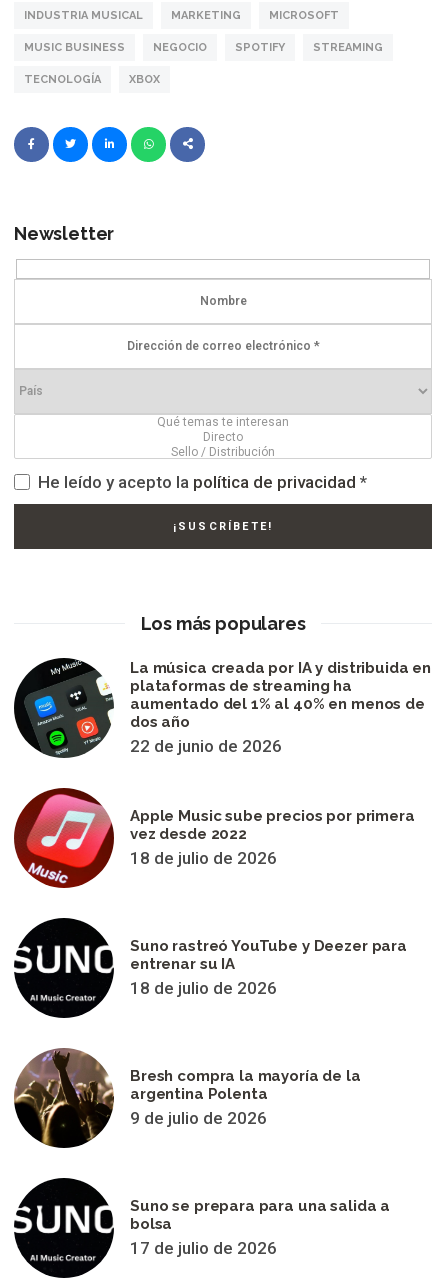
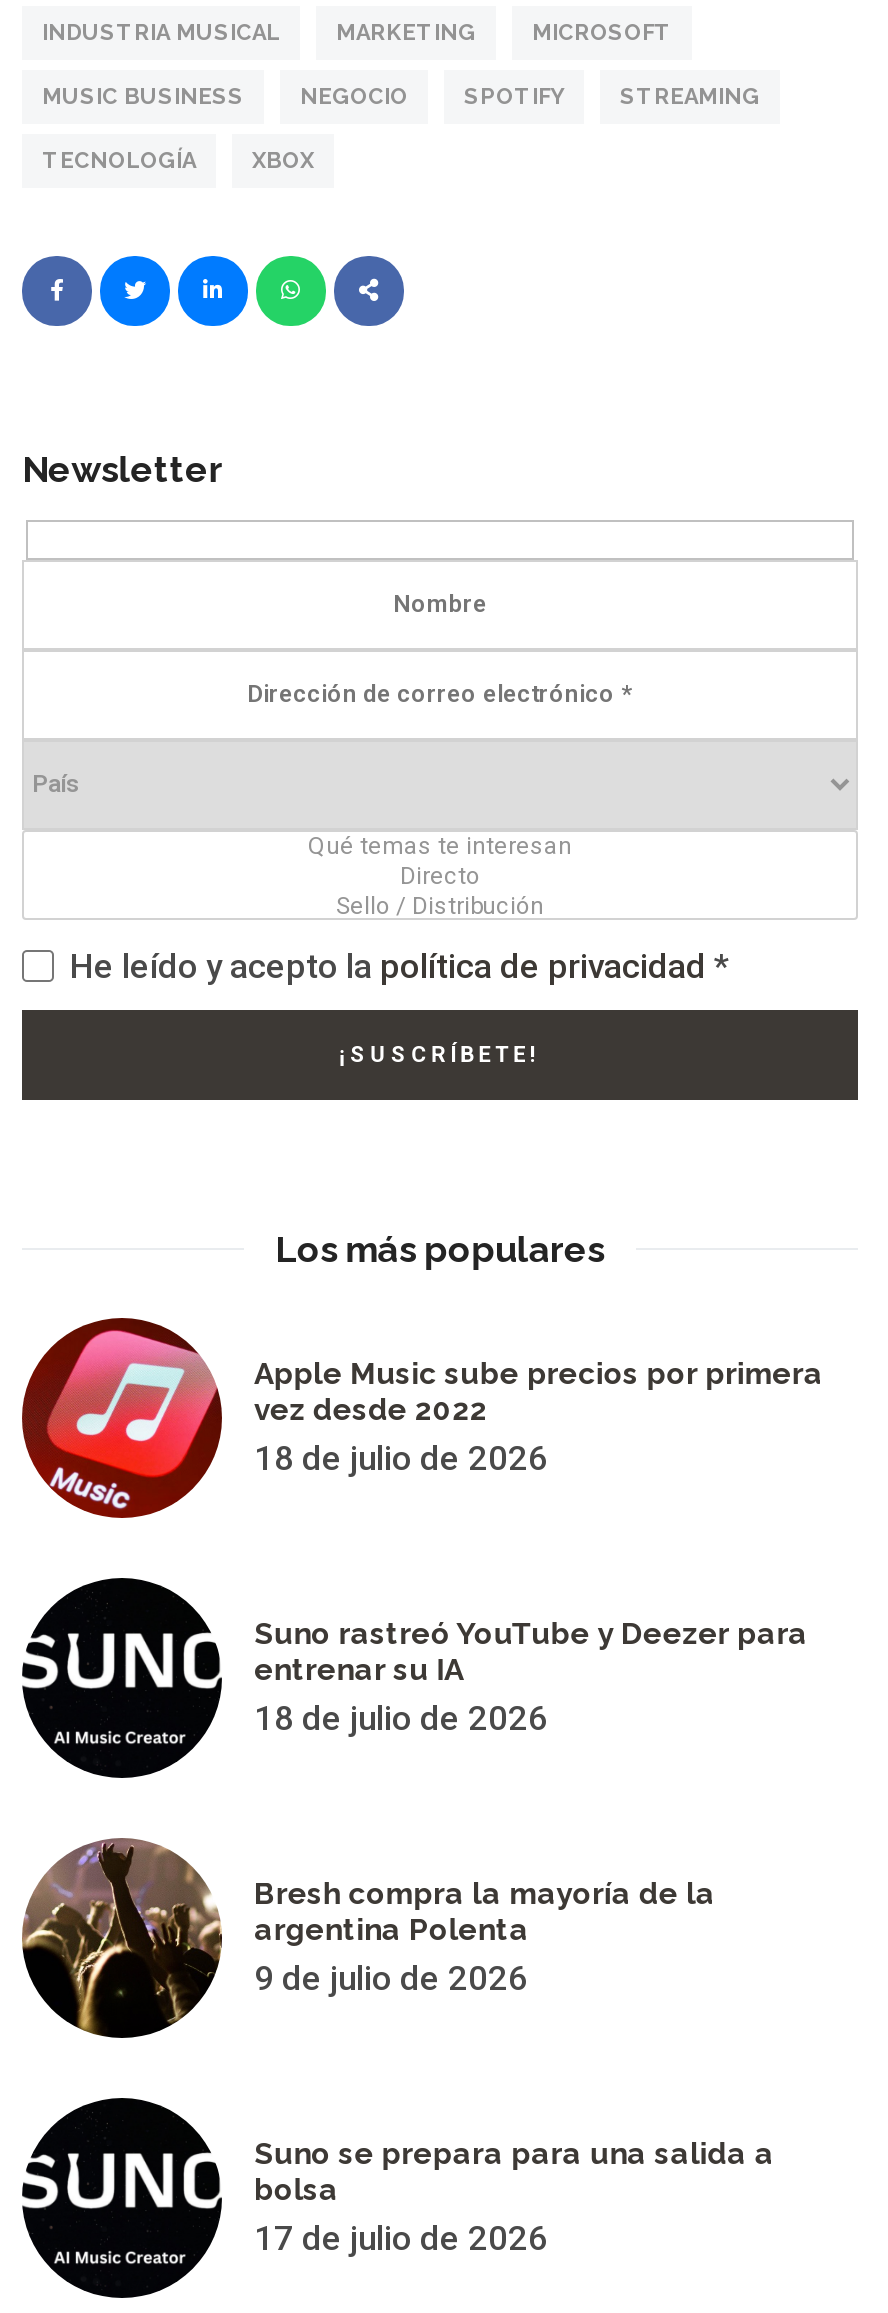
[14,658,431,758] [image] | La música creada por IA y distribuida en | plataformas de streaming ha | aumentado del 1% al 40% en menos de | dos año | 22 de junio de 2026 -> none

